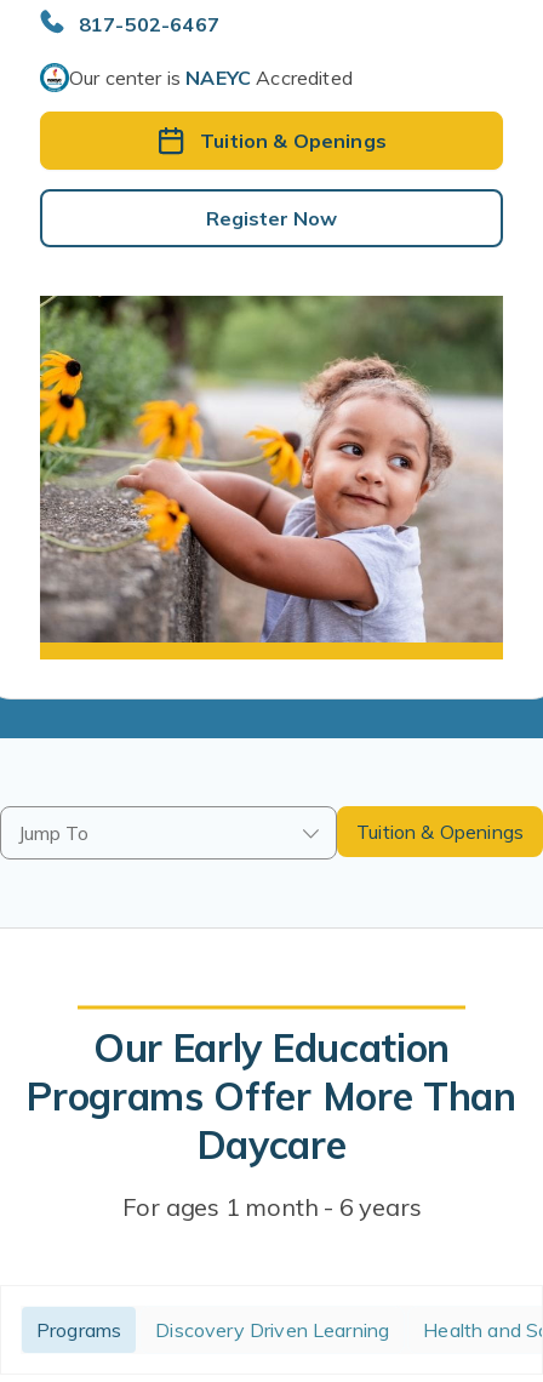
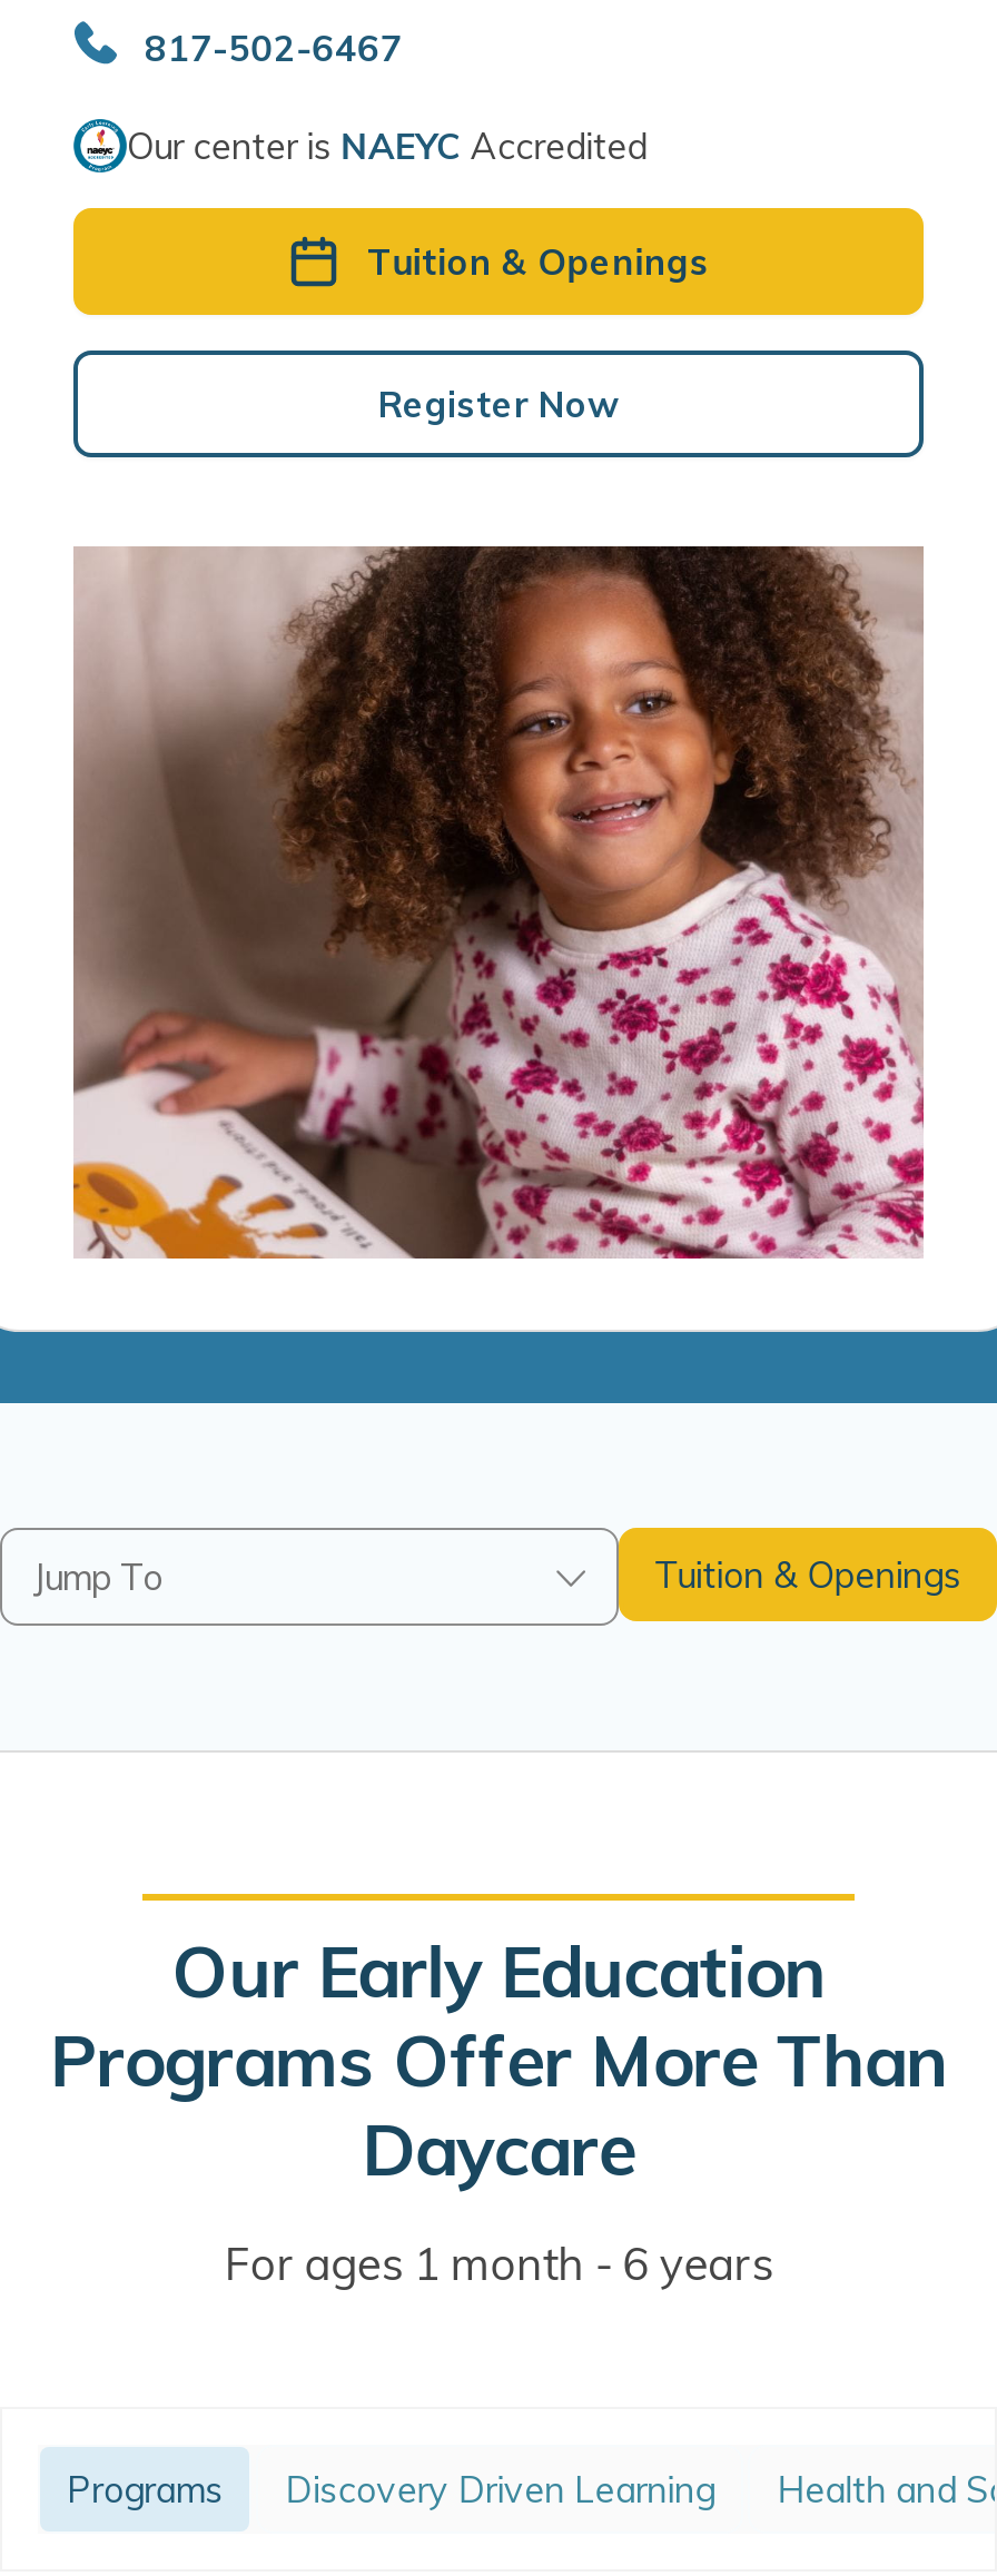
[39,295,504,661] [image] -> [71,544,926,1261] [image]

